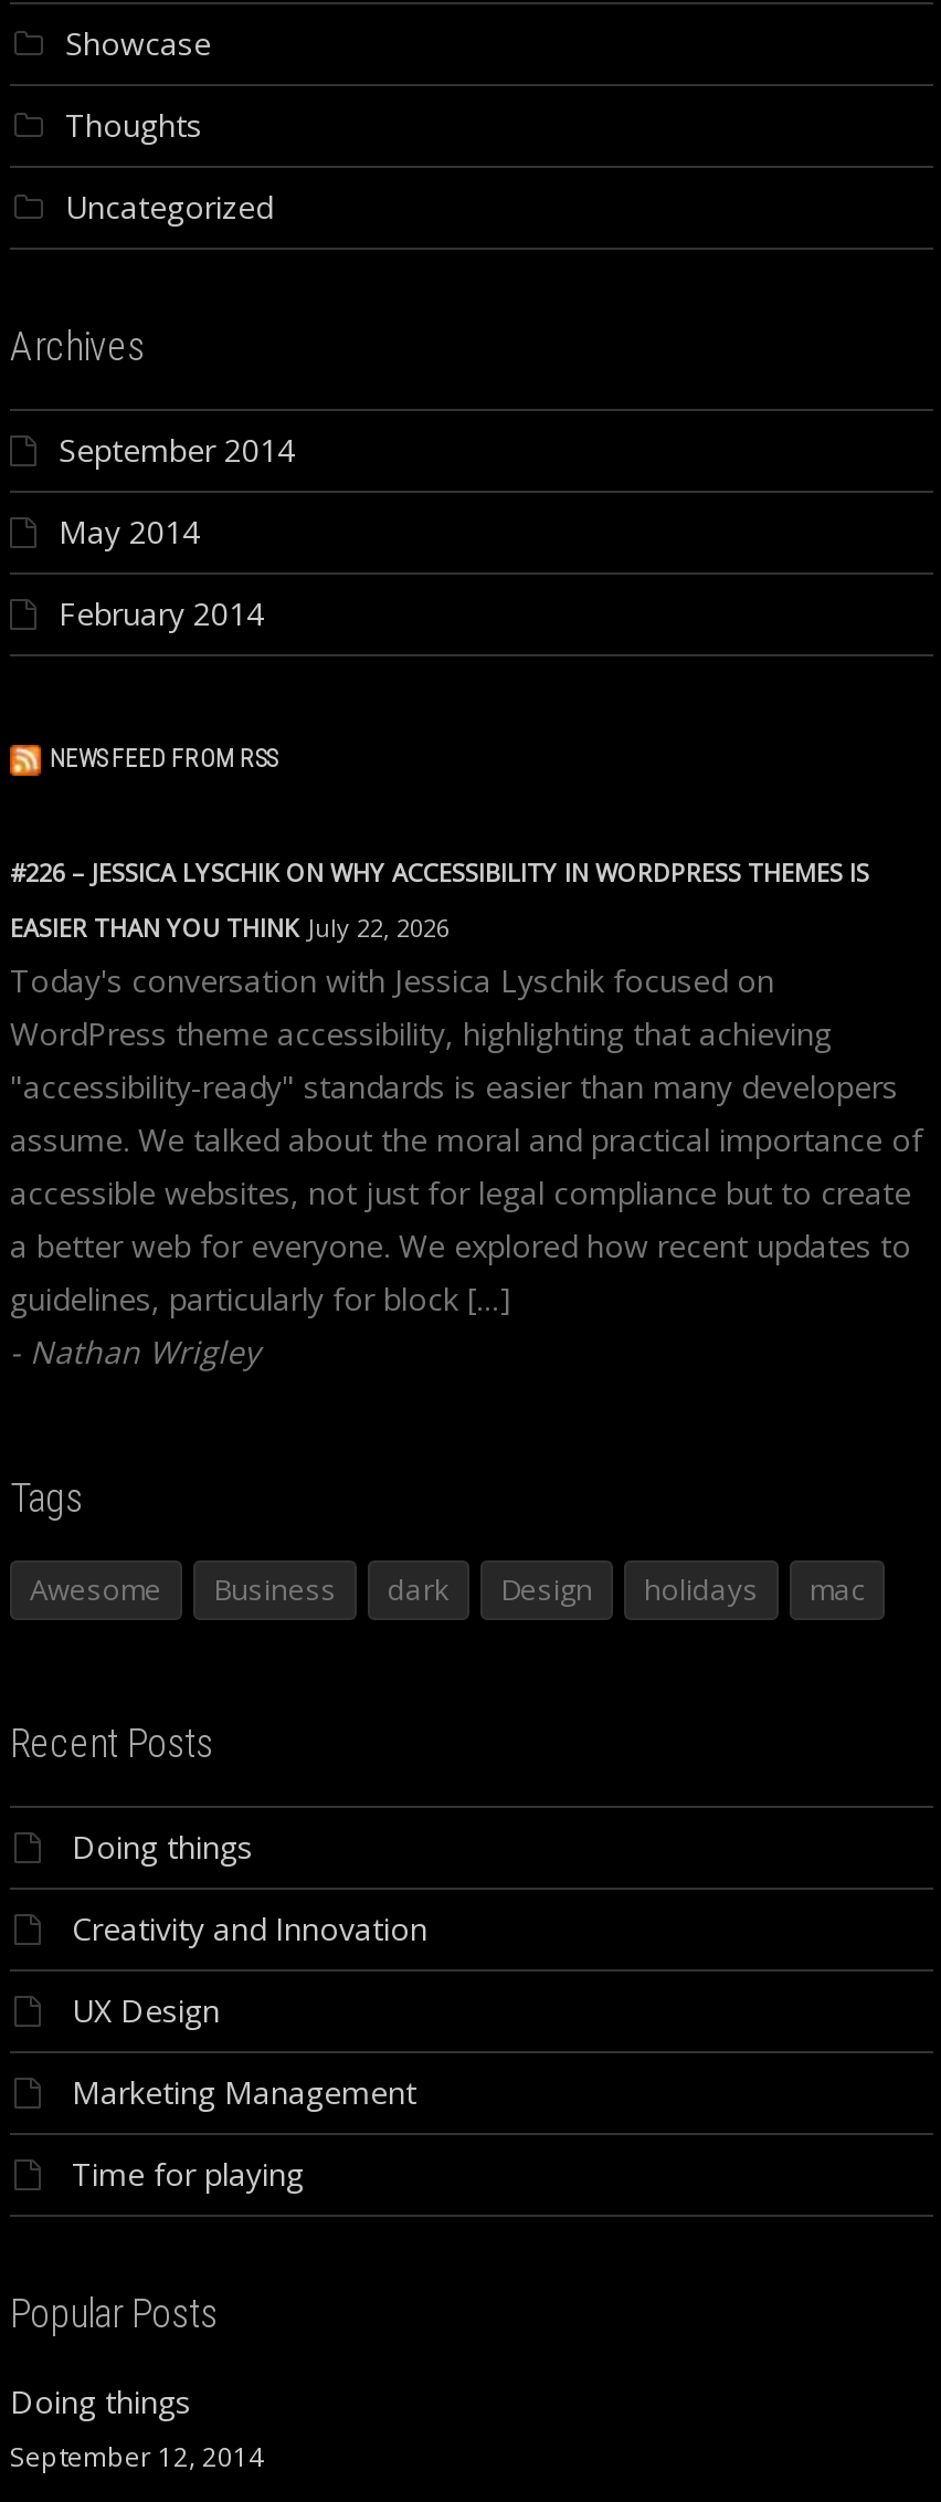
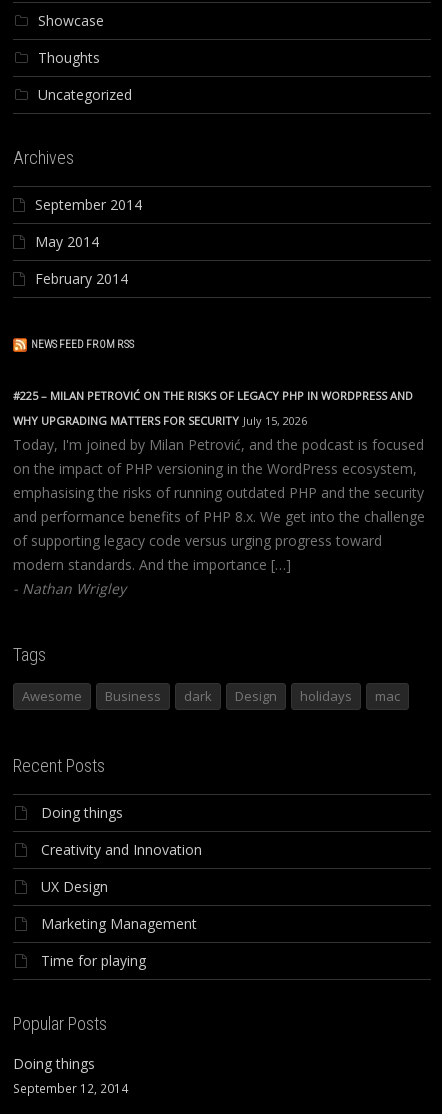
[10,854,869,888] #226 – JESSICA LYSCHIK ON WHY ACCESSIBILITY IN WORDPRESS THEMES IS -> [13,388,413,403] #225 – MILAN PETROVIĆ ON THE RISKS OF LEGACY PHP IN WORDPRESS AND
[10,910,922,1319] EASIER THAN YOU THINK July 22, 2026 | Today's conversation with Jessica Lyschik focused on | WordPress theme accessibility, highlighting that achieving | "accessibility-ready" standards is easier than many developers | assume. We talked about the moral and practical importance of | accessible websites, not just for legal compliance but to create | a better web for everyone. We explored how recent updates to | guidelines, particularly for block […] -> [13,413,425,574] WHY UPGRADING MATTERS FOR SECURITY July 15, 2026 | Today, I'm joined by Milan Petrović, and the podcast is focused | on the impact of PHP versioning in the WordPress ecosystem, | emphasising the risks of running outdated PHP and the security | and performance benefits of PHP 8.x. We get into the challenge | of supporting legacy code versus urging progress toward | modern standards. And the importance […]

